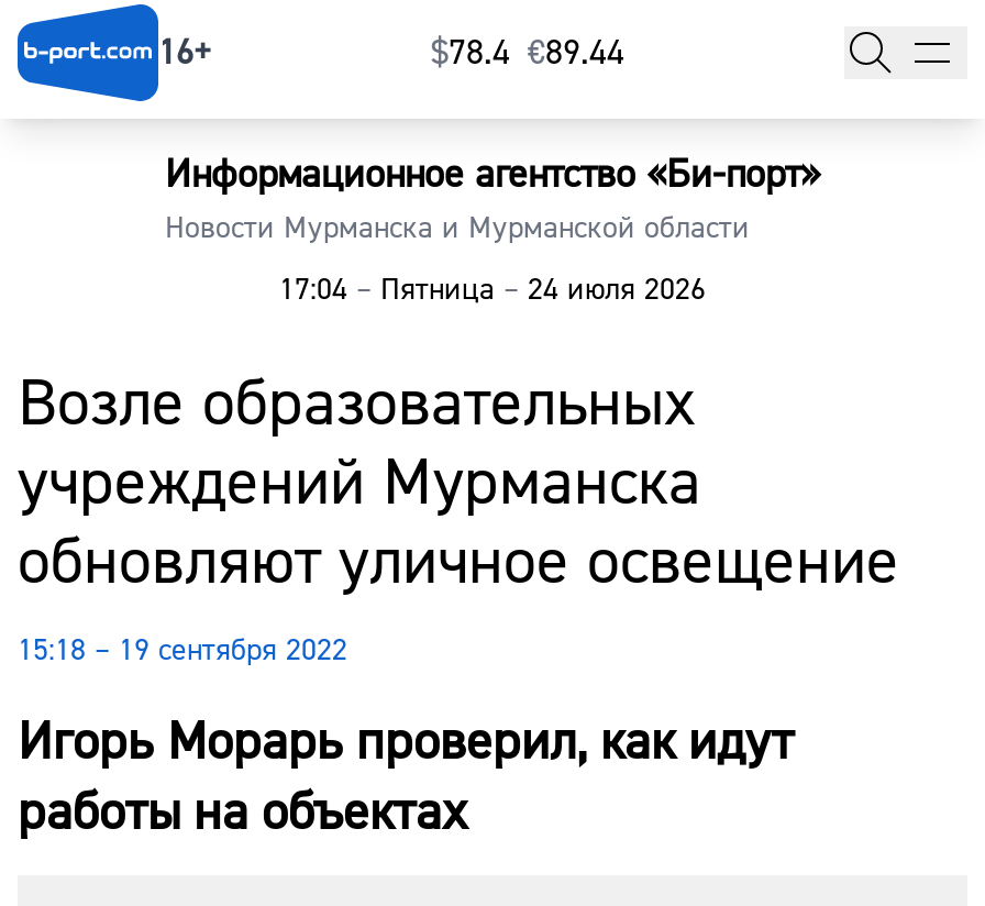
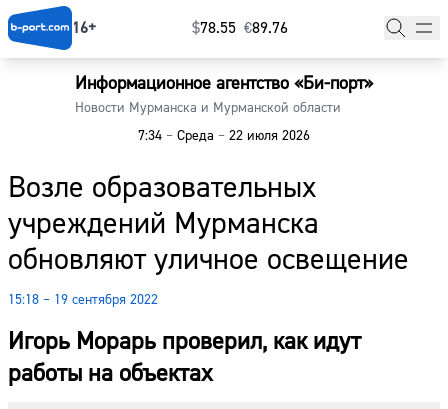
[431,31,624,75] $78.4 €89.44 -> [192,18,288,38] $78.55 €89.76
[279,271,706,311] 17:04 – Пятница – 24 июля 2026 -> [138,127,310,145] 7:34 – Среда – 22 июля 2026

